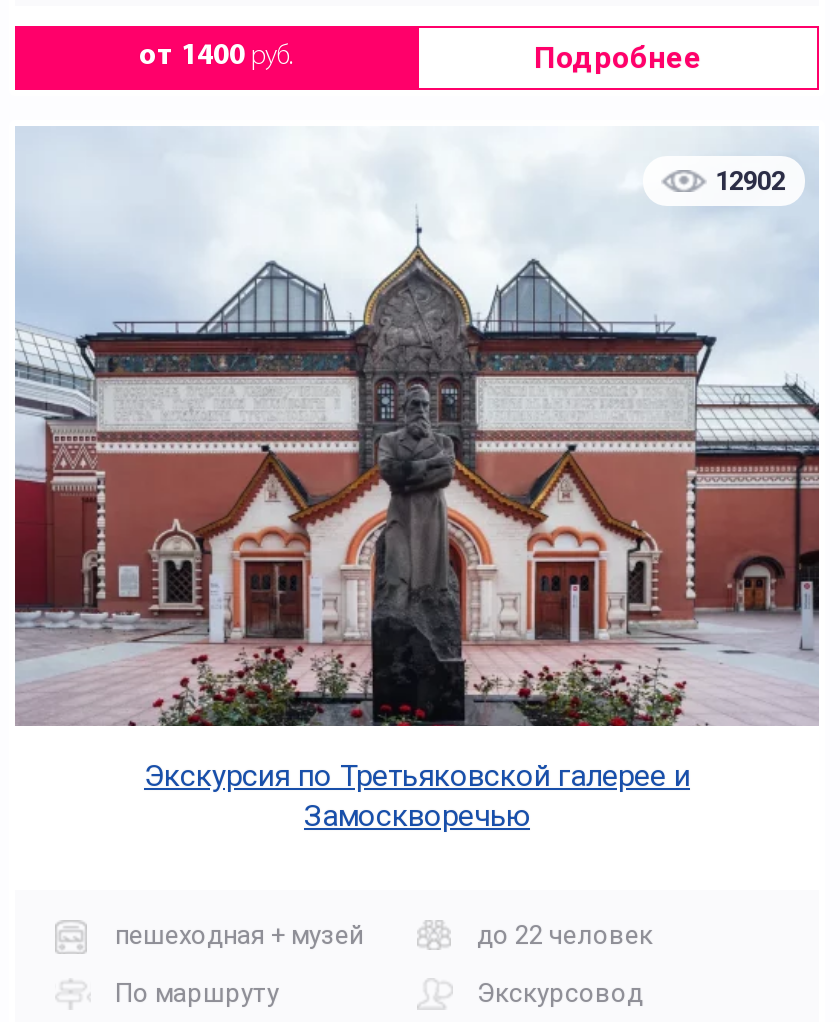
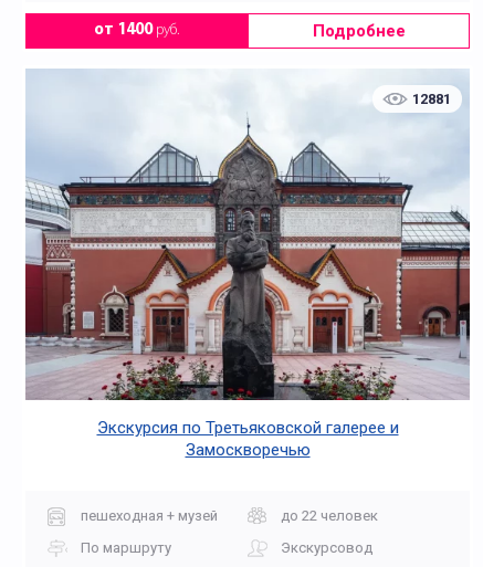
[715,166,785,196] 12902 -> [412,91,451,107] 12881

